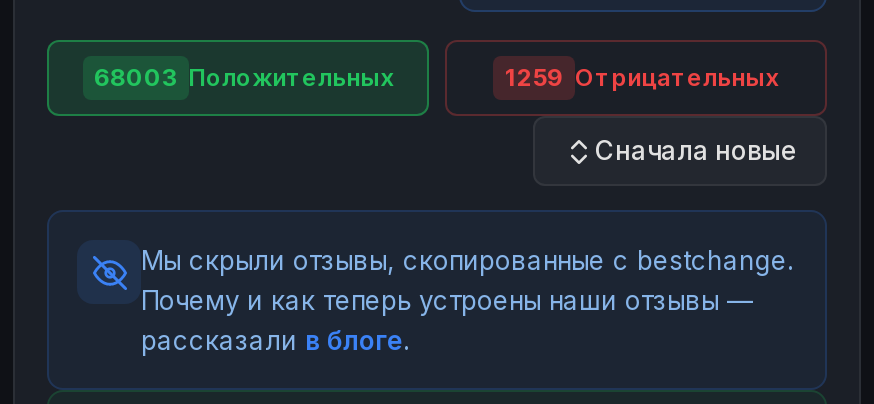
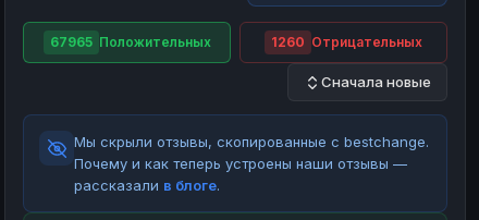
[94,62,394,92] 68003 Положительных -> [50,34,211,50] 67965 Положительных
[505,62,779,92] 1259 Отрицательных -> [271,34,422,50] 1260 Отрицательных

